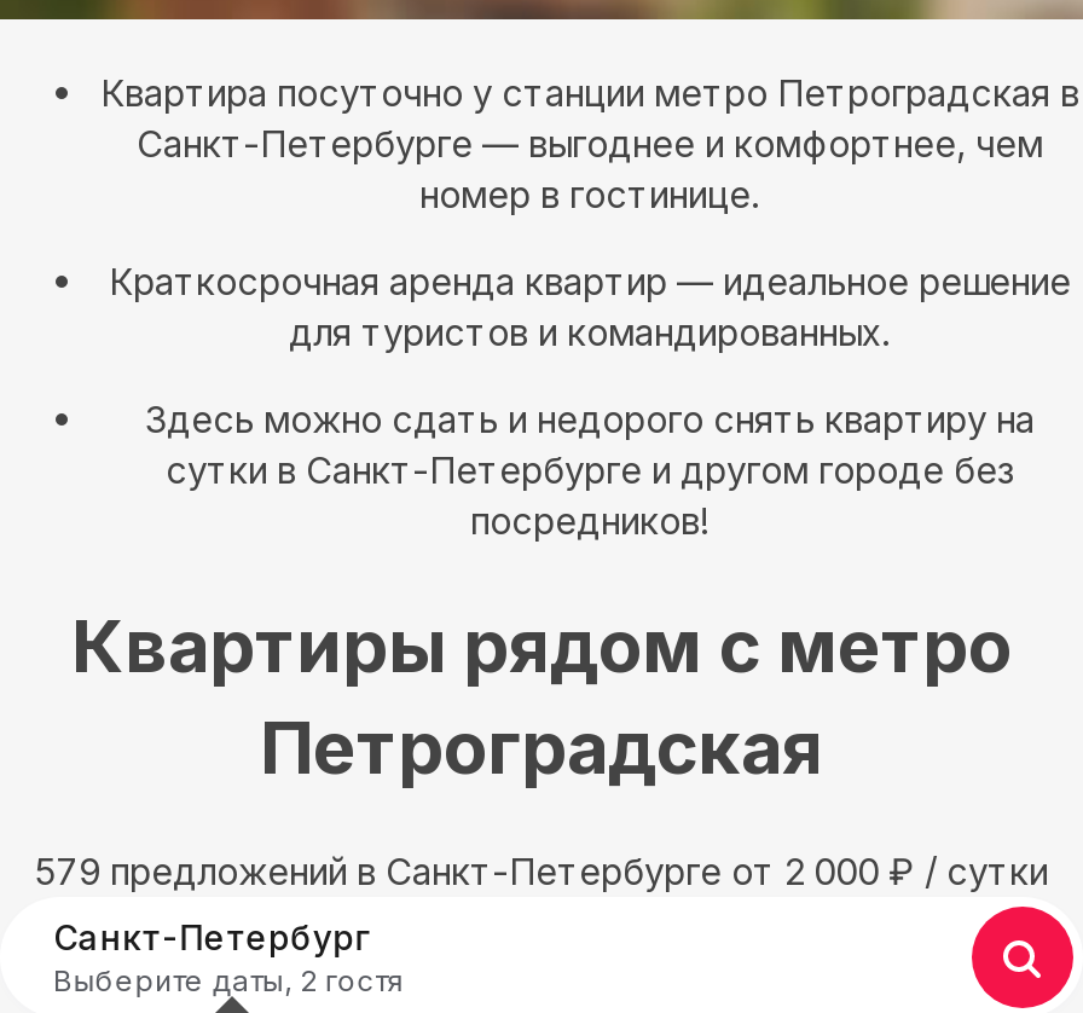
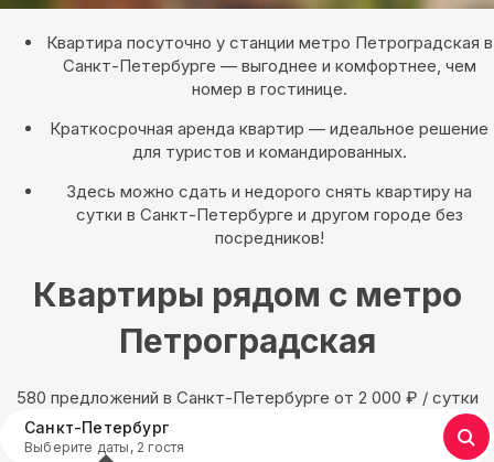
[35,849,1048,895] 579 предложений в Санкт-Петербурге oт 2 000 ₽ / сутки -> [16,387,478,408] 580 предложений в Санкт-Петербурге oт 2 000 ₽ / сутки

